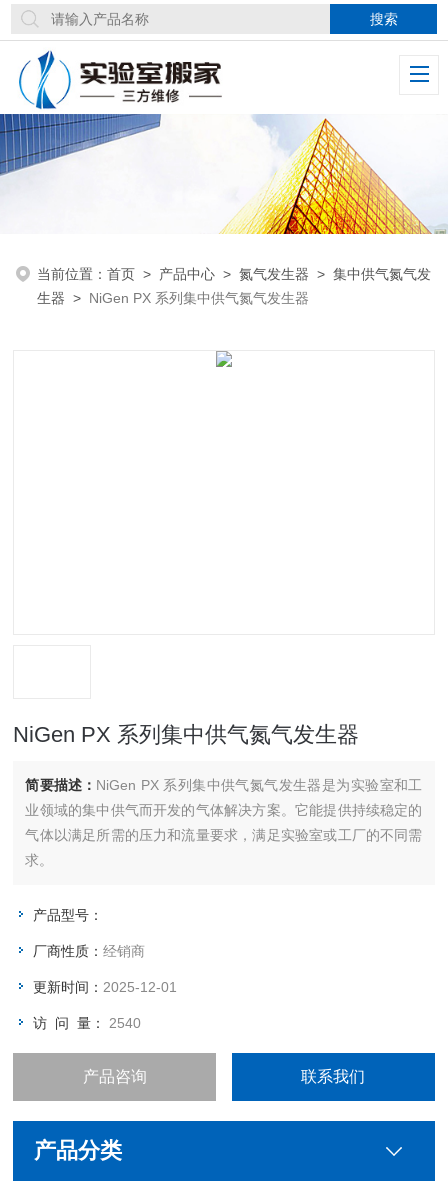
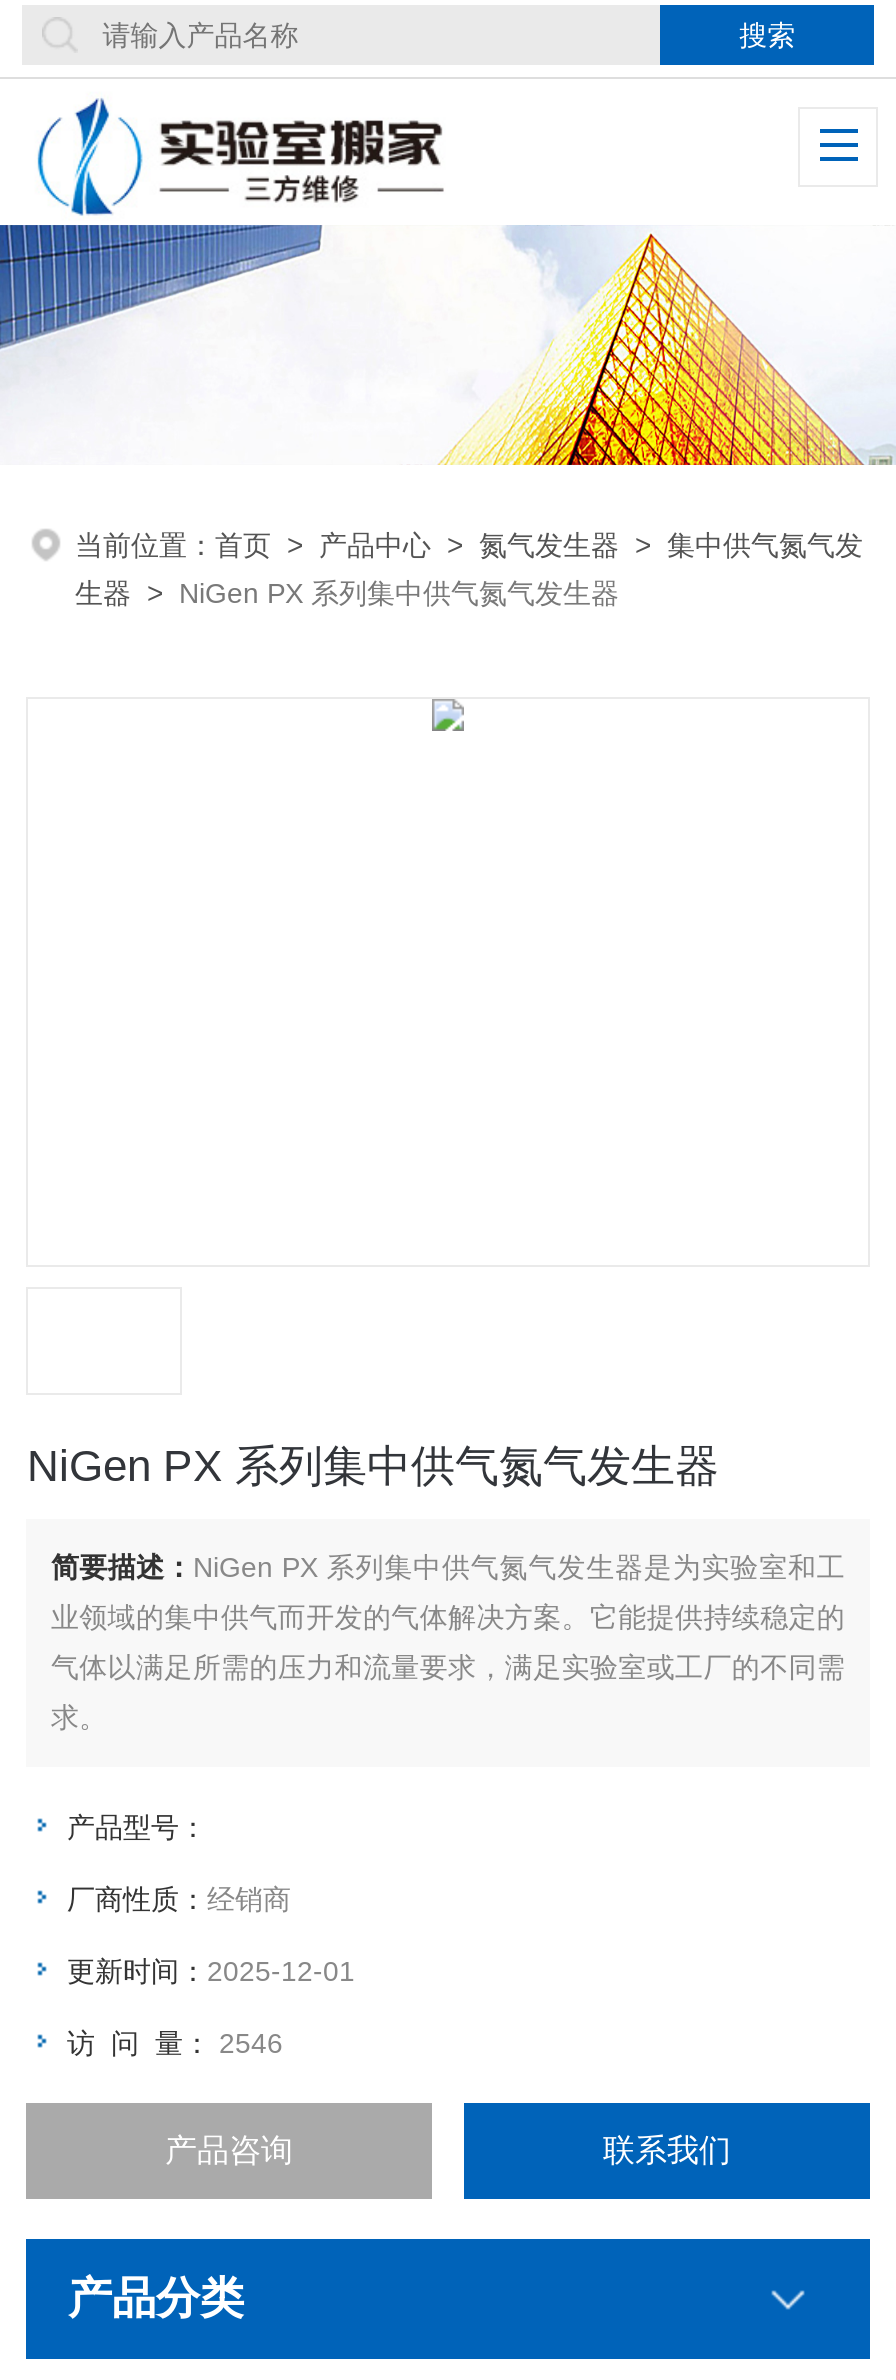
[33,1015,141,1031] 访 问 量：2540 -> [67,2027,283,2059] 访 问 量：2546

